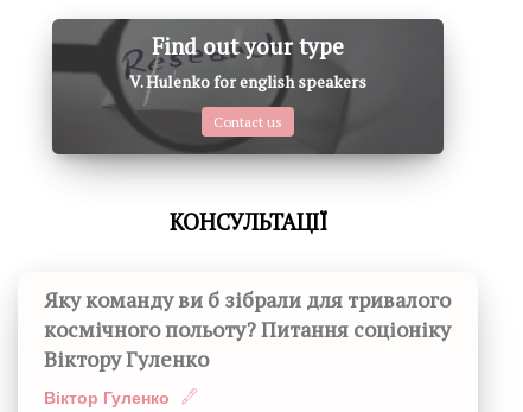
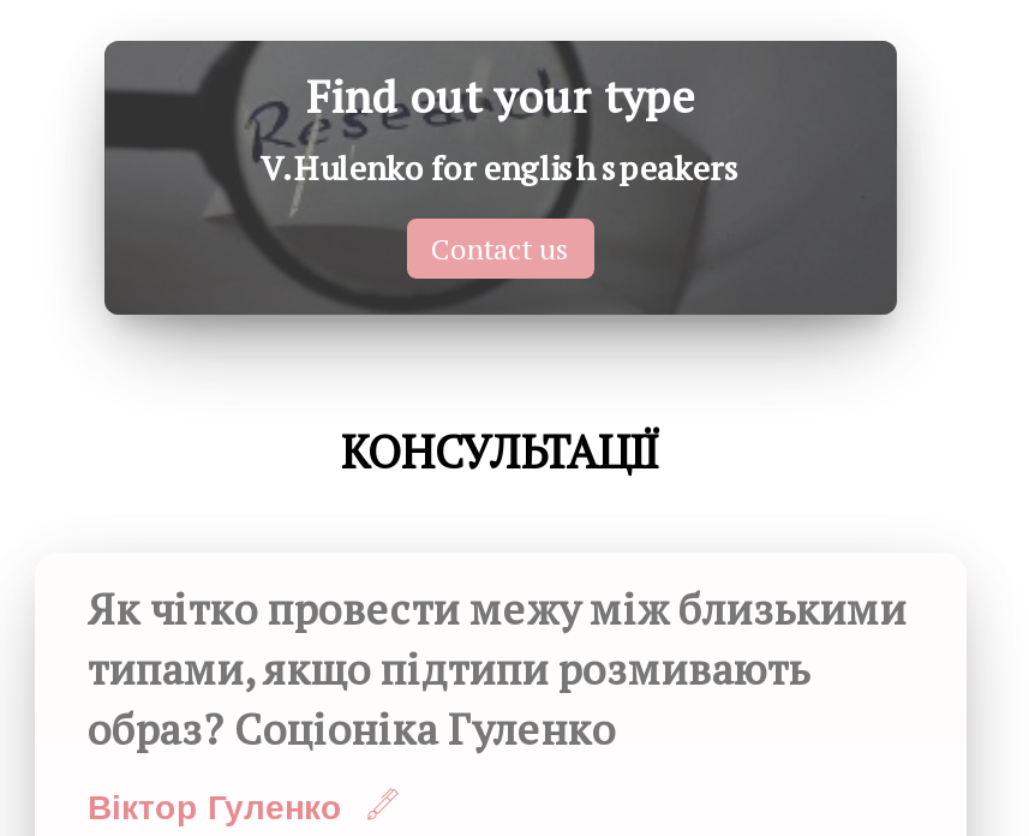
[44,286,451,373] Яку команду ви б зібрали для тривалого | космічного польоту? Питання соціоніку | Віктору Гуленко -> [88,581,907,756] Як чітко провести межу між близькими | типами, якщо підтипи розмивають | образ? Соціоніка Гуленко

